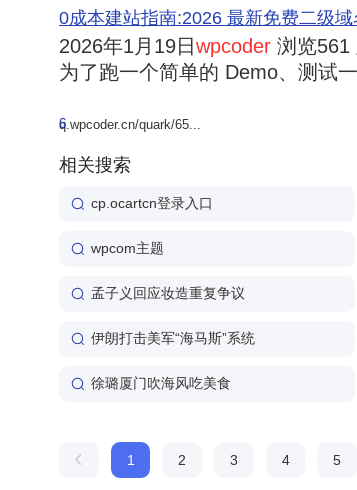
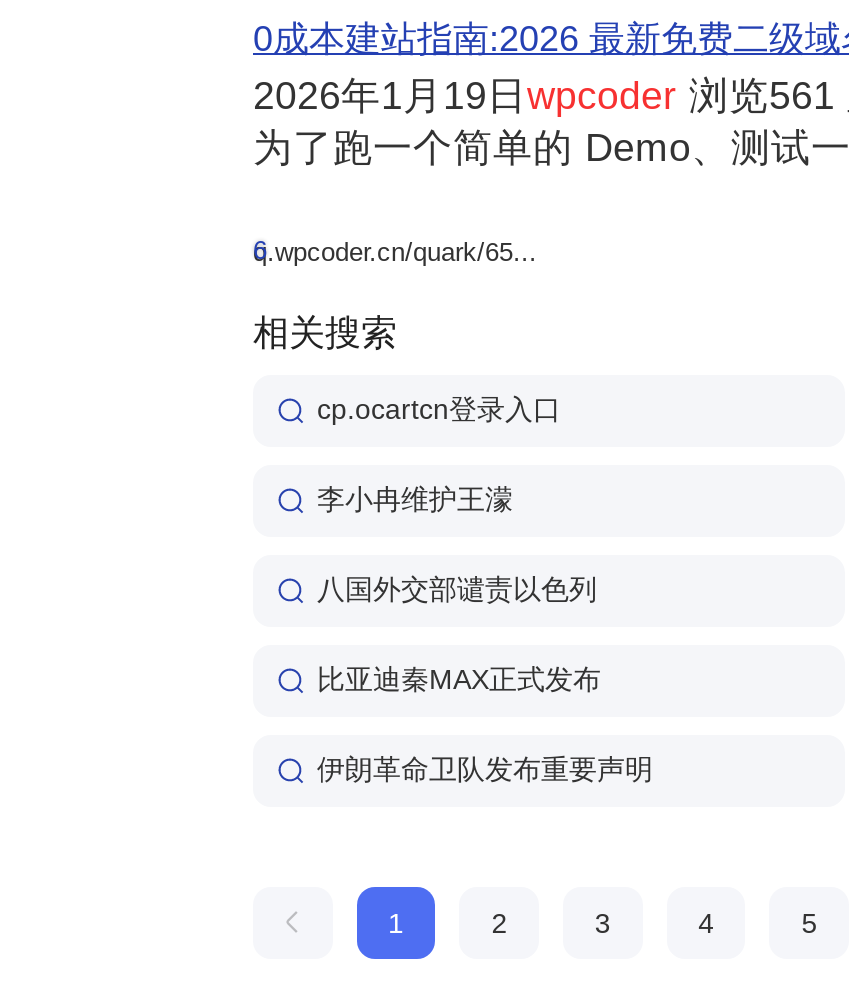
[91,240,164,256] wpcom主题 -> [317,483,513,515] 李小冉维护王濛
[91,285,245,301] 孟子义回应妆造重复争议 -> [317,573,597,605] 八国外交部谴责以色列
[91,330,255,346] 伊朗打击美军“海马斯”系统 -> [317,663,601,695] 比亚迪秦MAX正式发布
[91,375,231,391] 徐璐厦门吹海风吃美食 -> [317,753,653,785] 伊朗革命卫队发布重要声明

